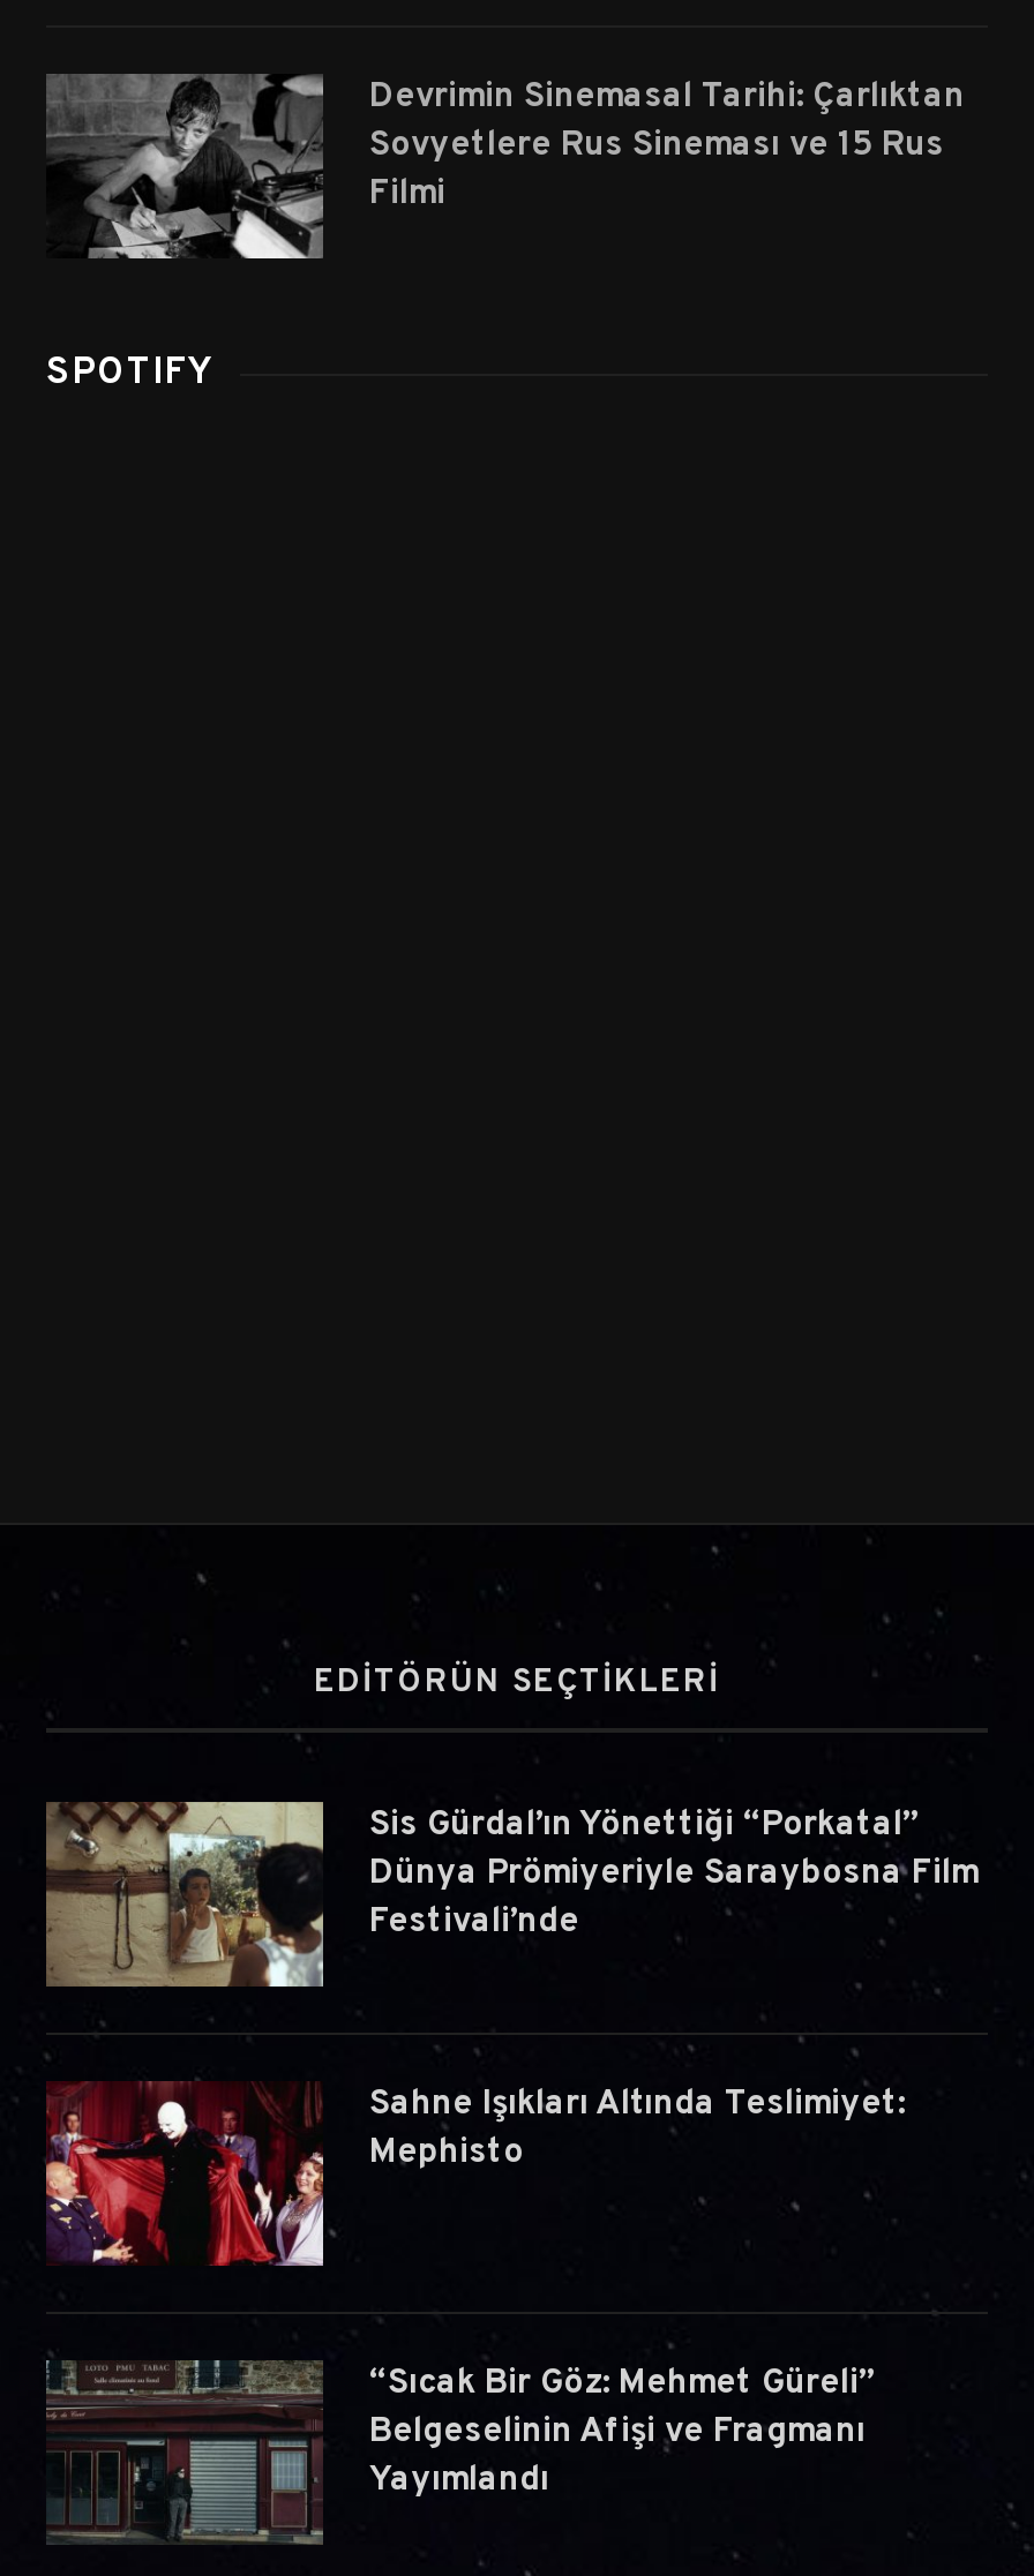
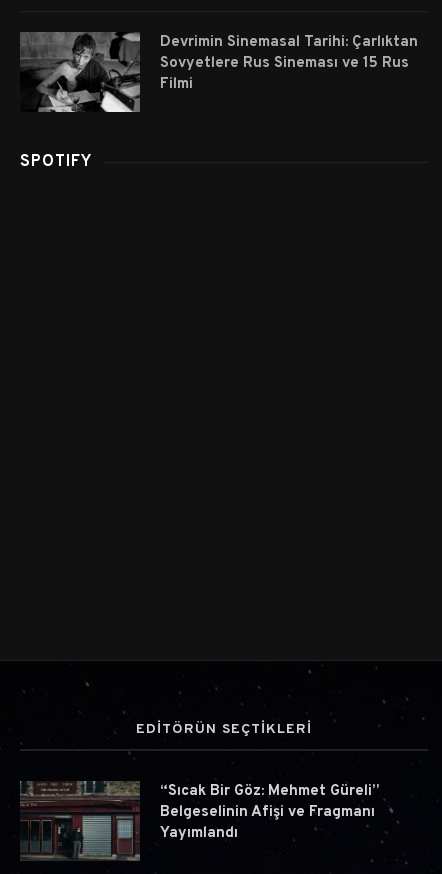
[44,1798,979,1990] [image] | Sis Gürdal’ın Yönettiği “Porkatal” | Dünya Prömiyeriyle Saraybosna Film | Festivali’nde -> none
[44,2080,905,2269] [image] | Sahne Işıkları Altında Teslimiyet: | Mephisto -> none

